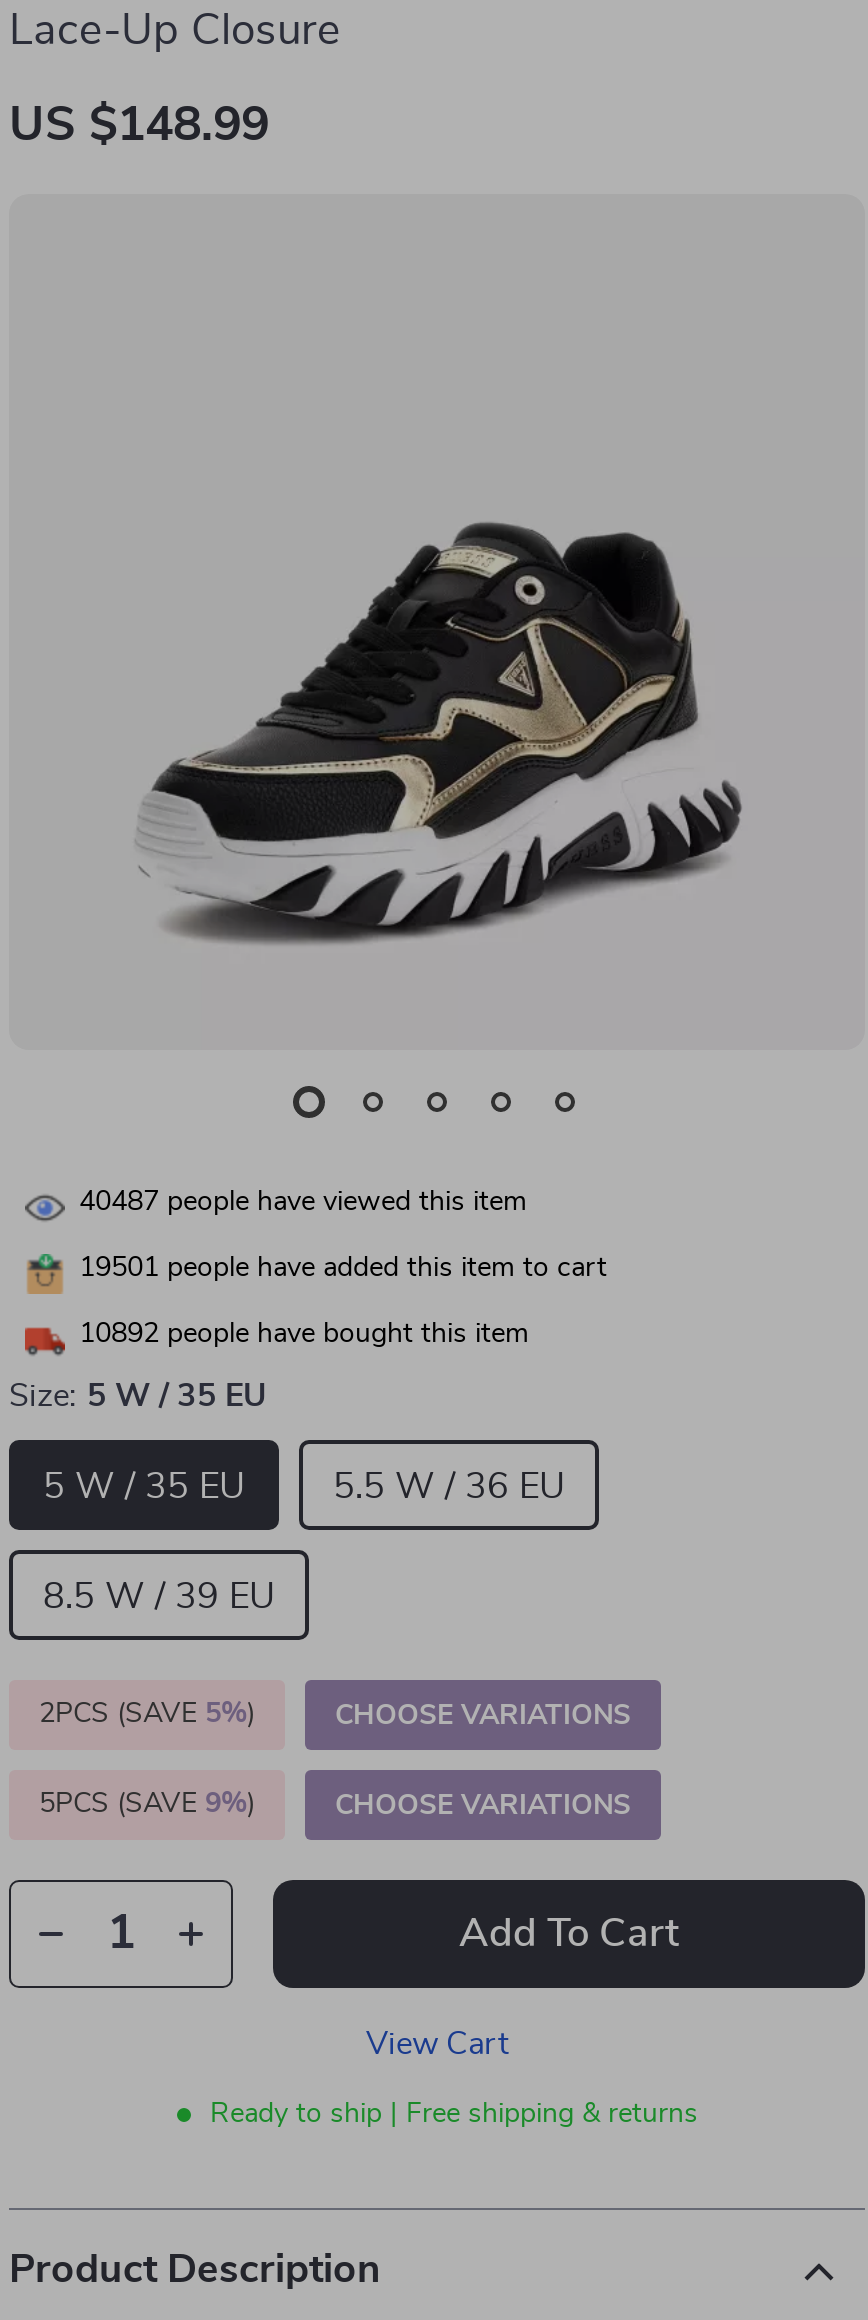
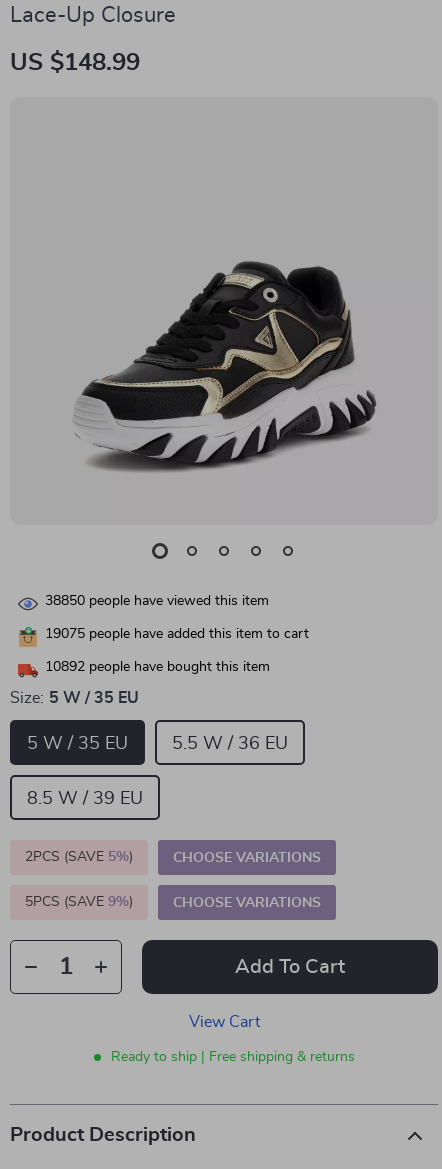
[79,1188,527,1216] 40487 people have viewed this item -> [45,594,269,608] 38850 people have viewed this item
[79,1254,607,1282] 19501 people have added this item to cart -> [45,627,309,641] 19075 people have added this item to cart

